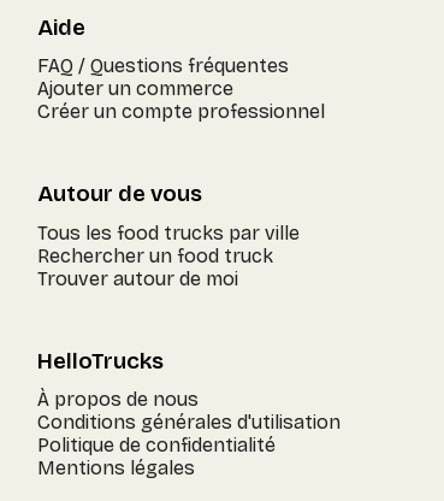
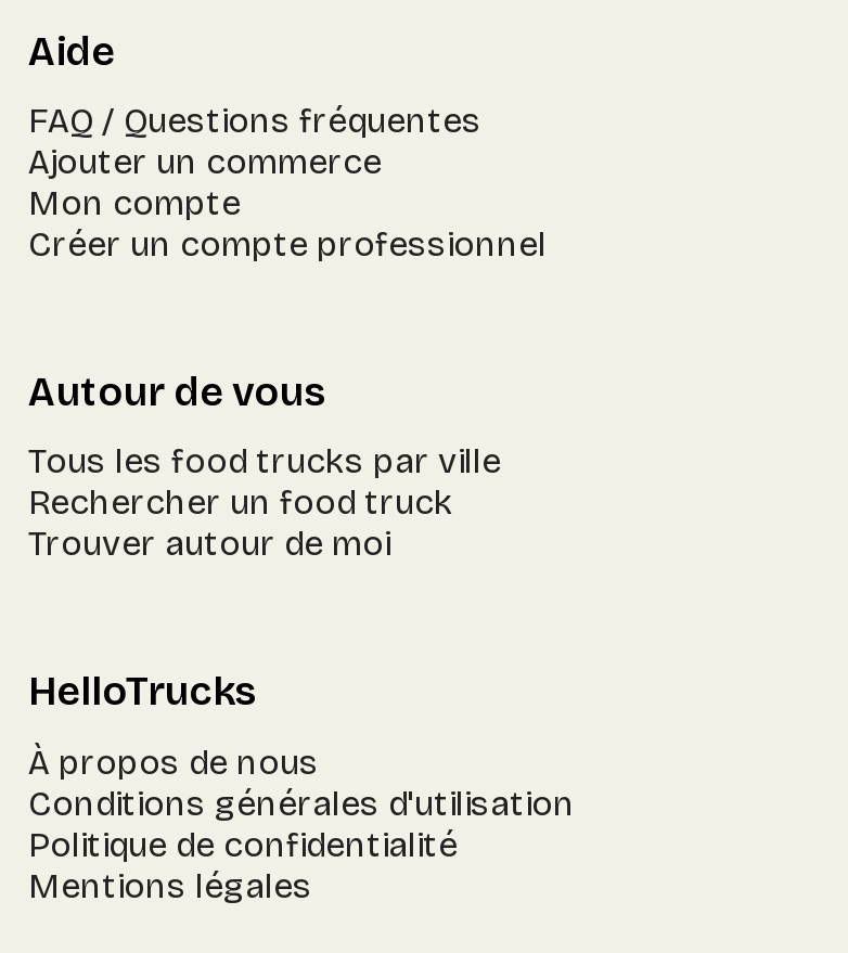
none -> [28,183,241,224] Mon compte

